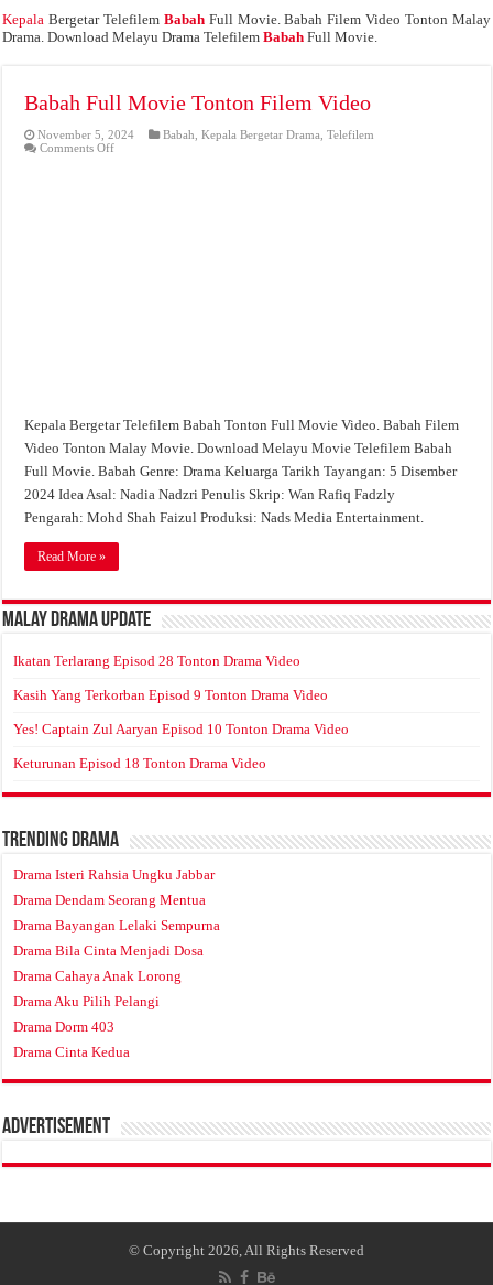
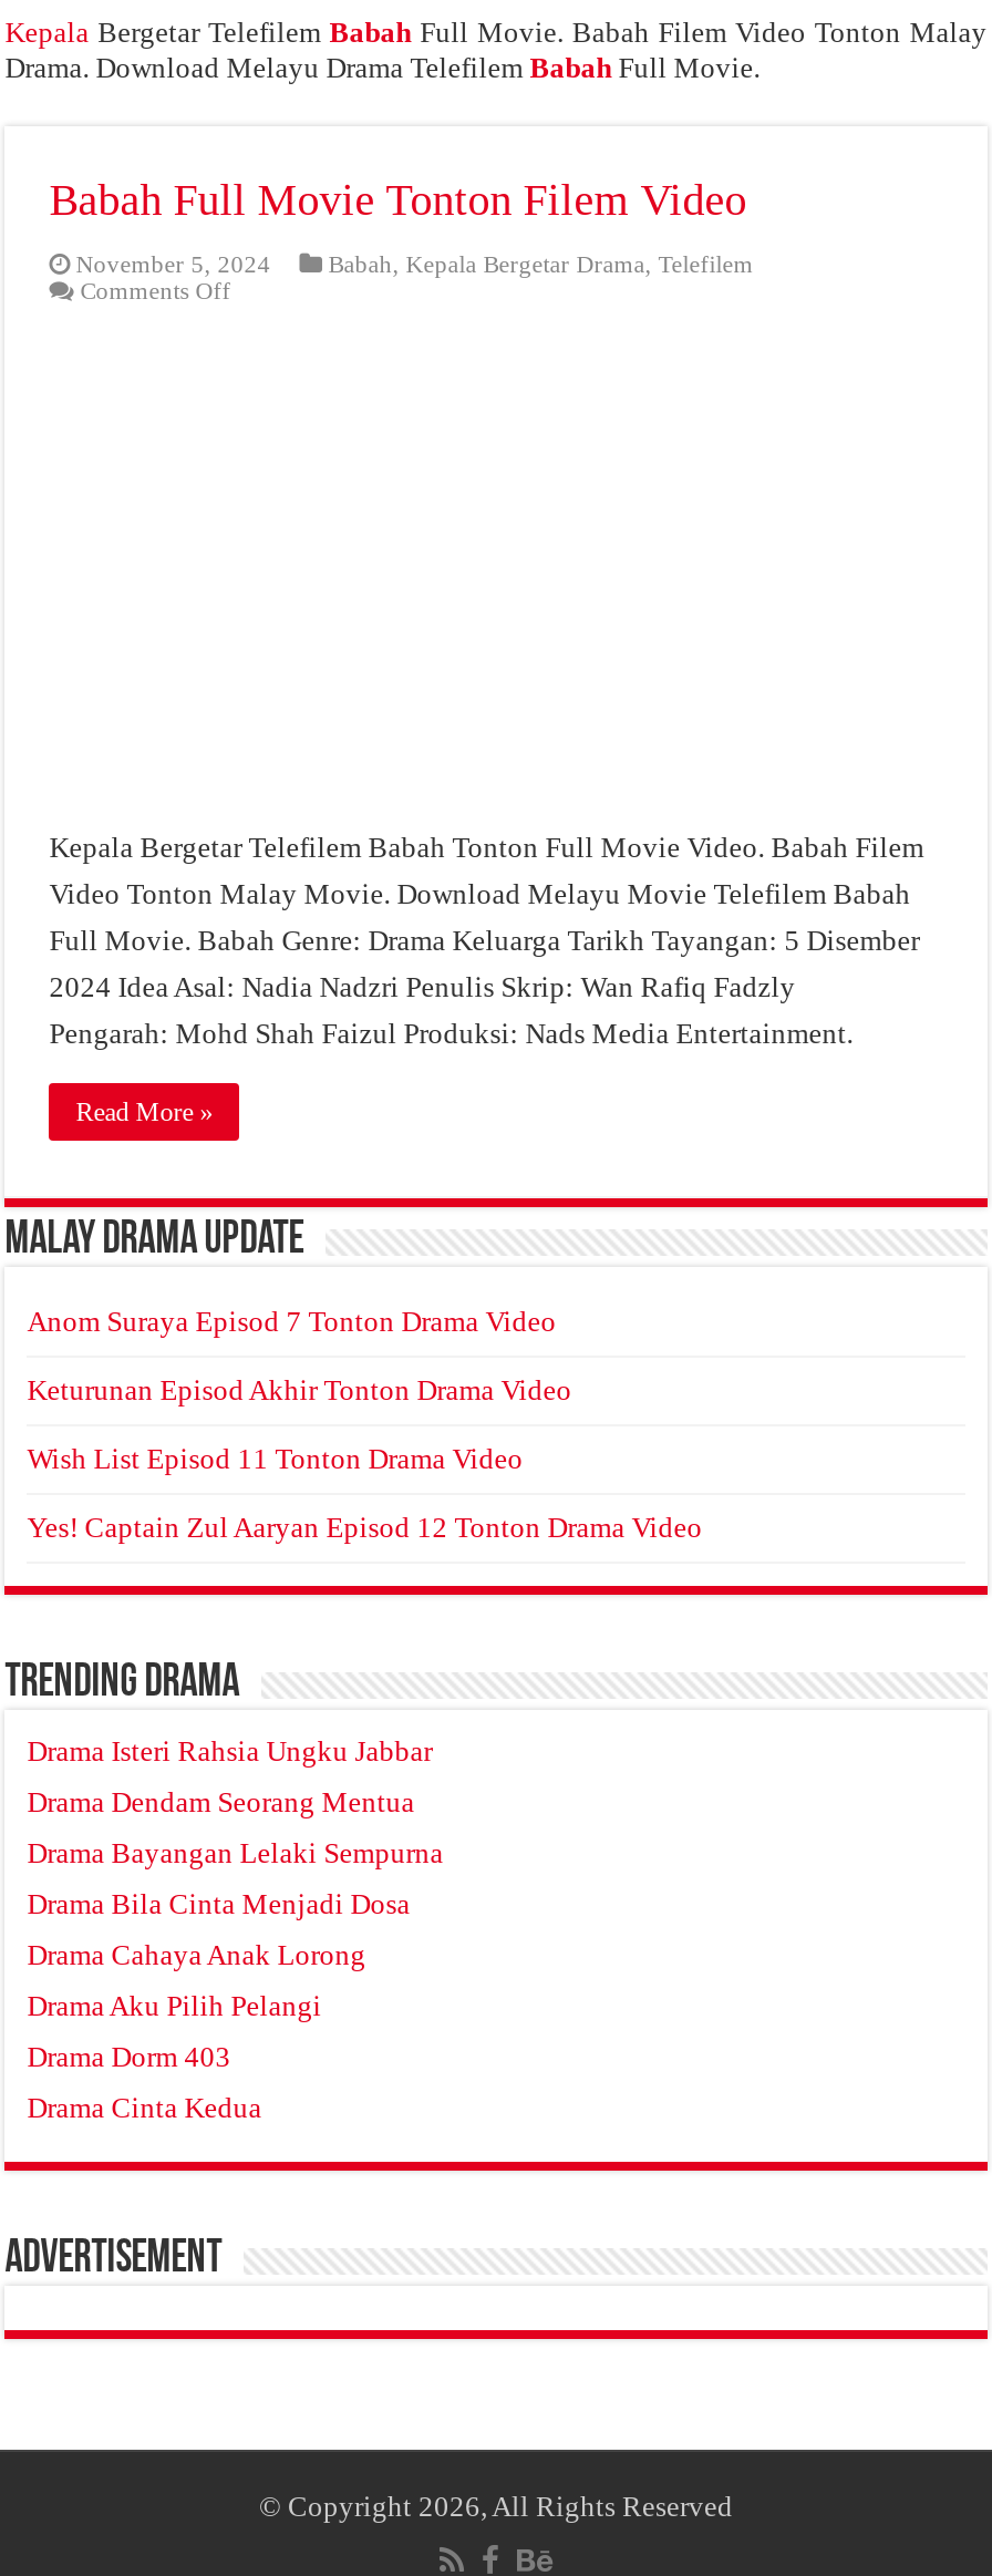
[13,652,301,669] Ikatan Terlarang Episod 28 Tonton Drama Video -> [27,1305,556,1338] Anom Suraya Episod 7 Tonton Drama Video
[13,687,328,703] Kasih Yang Terkorban Episod 9 Tonton Drama Video -> [27,1373,572,1407] Keturunan Episod Akhir Tonton Drama Video
[13,721,349,737] Yes! Captain Zul Aaryan Episod 10 Tonton Drama Video -> [27,1442,523,1475] Wish List Episod 11 Tonton Drama Video
[13,755,267,771] Keturunan Episod 18 Tonton Drama Video -> [27,1511,702,1544] Yes! Captain Zul Aaryan Episod 12 Tonton Drama Video

